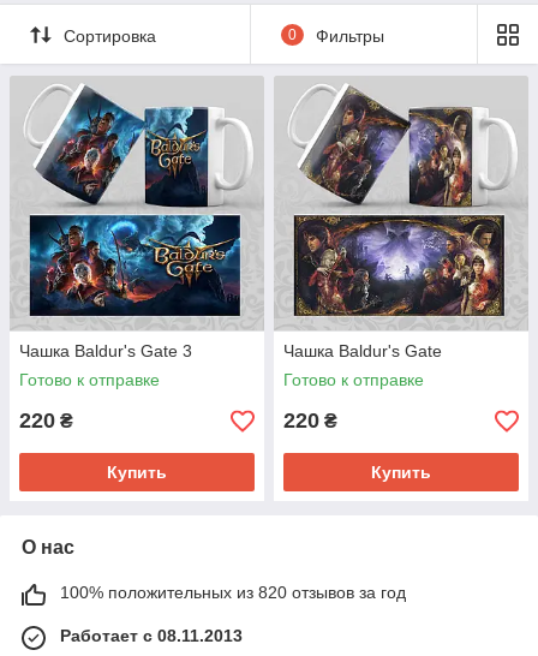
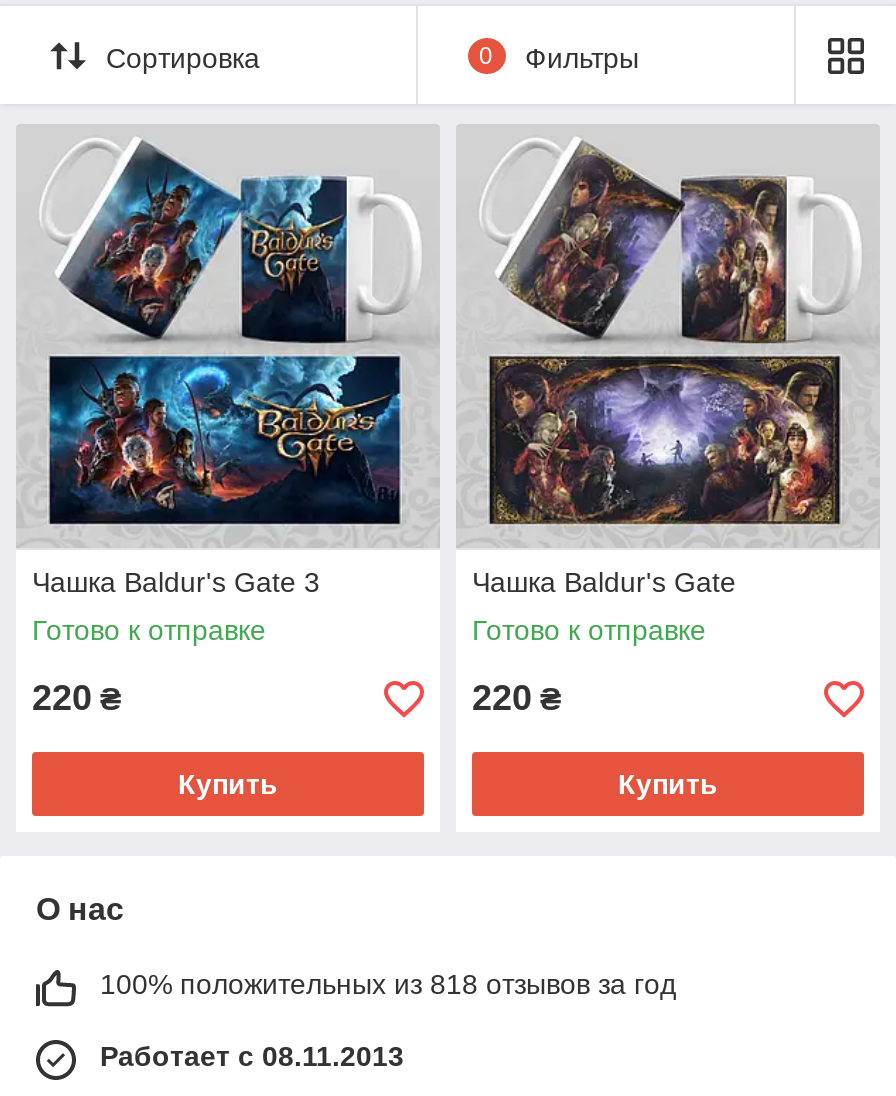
[60,583,406,602] 100% положительных из 820 отзывов за год -> [100,968,676,1000] 100% положительных из 818 отзывов за год

